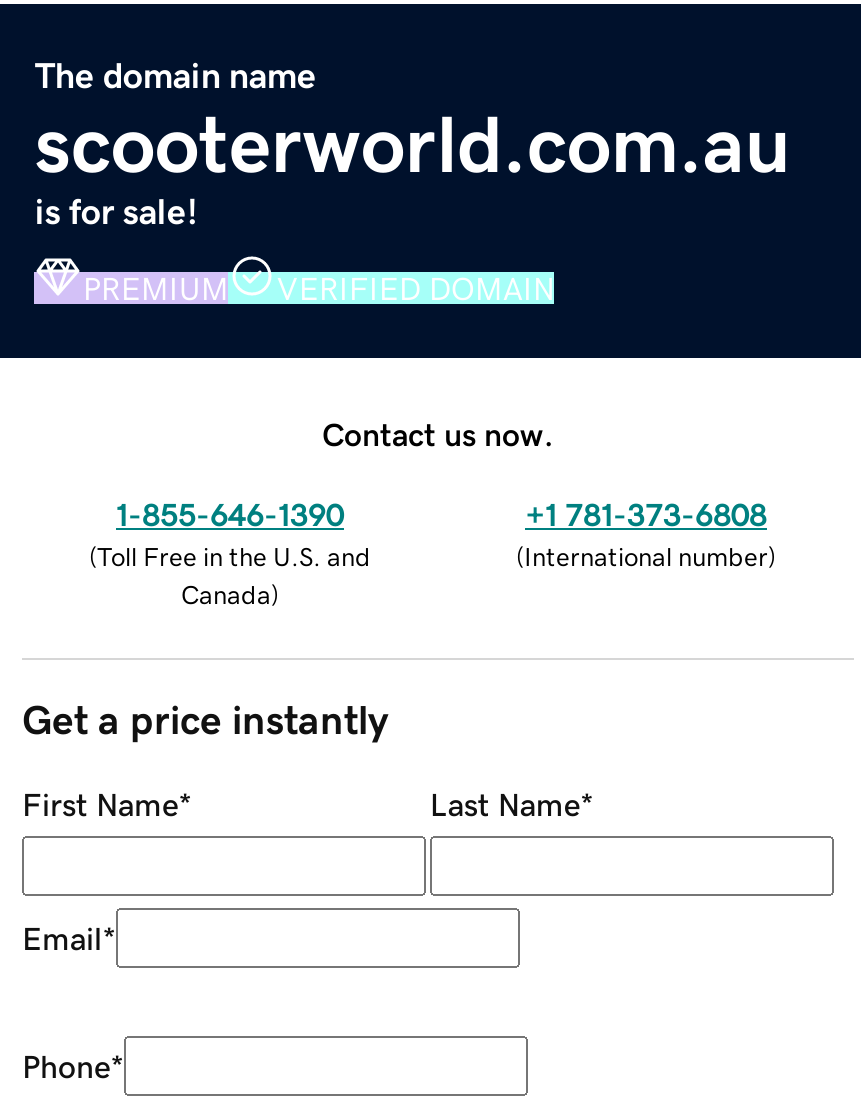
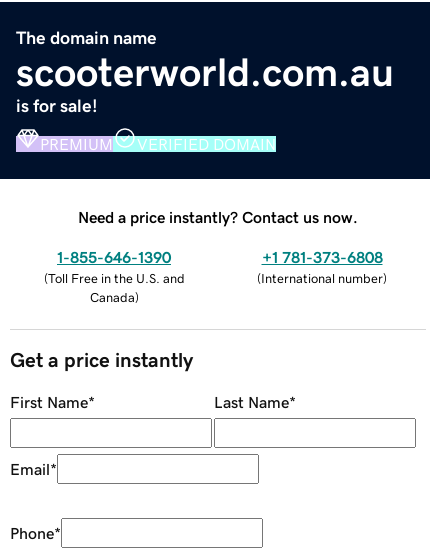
[322,417,554,449] Contact us now. -> [78,209,358,225] Need a price instantly? Contact us now.

